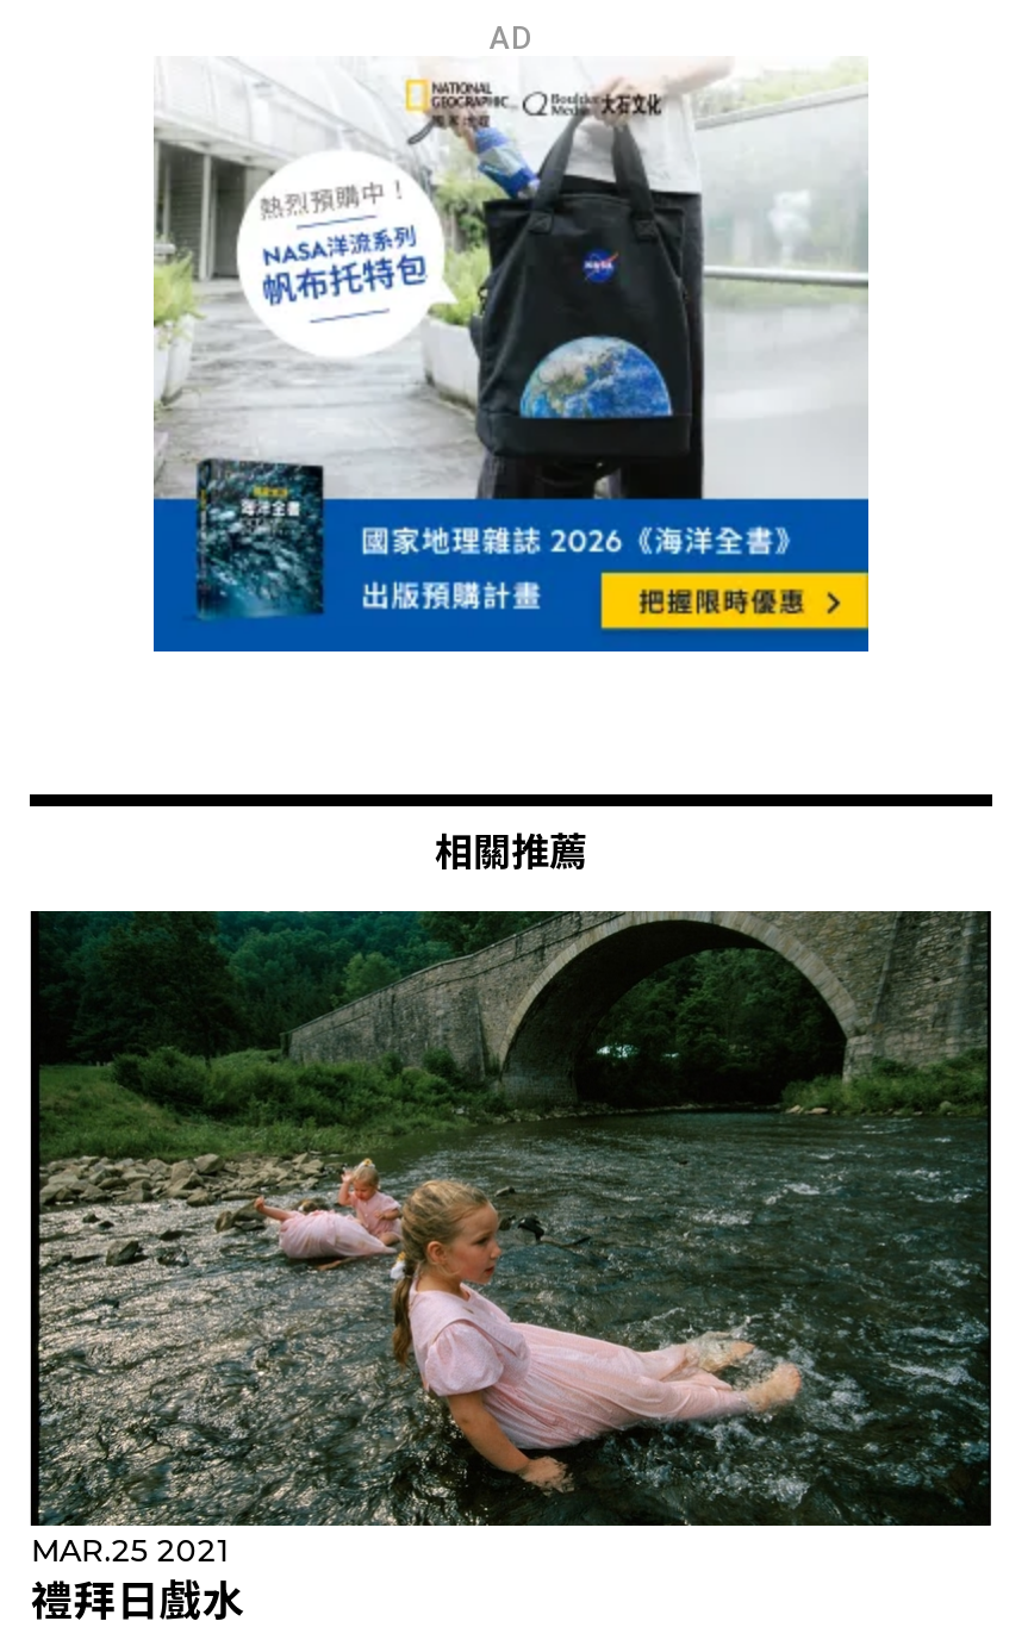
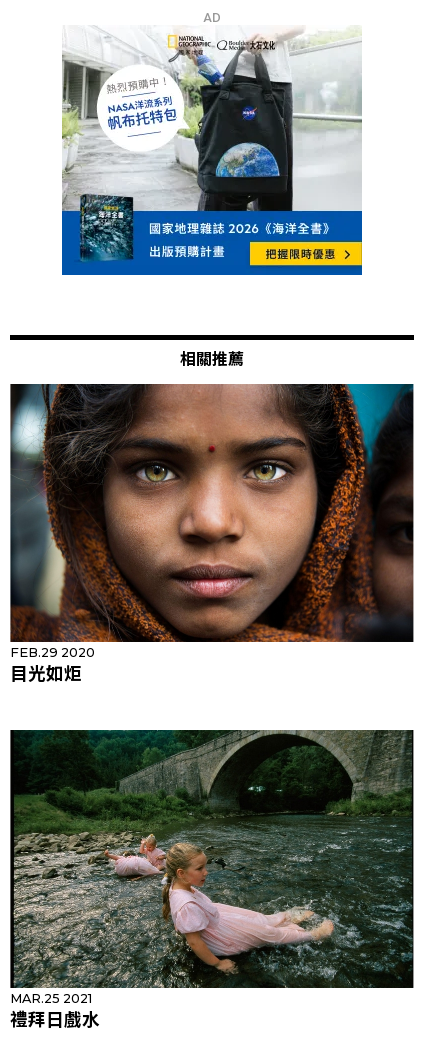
none -> [10,383,414,684] [image] | FEB.29 2020 | 目光如炬

